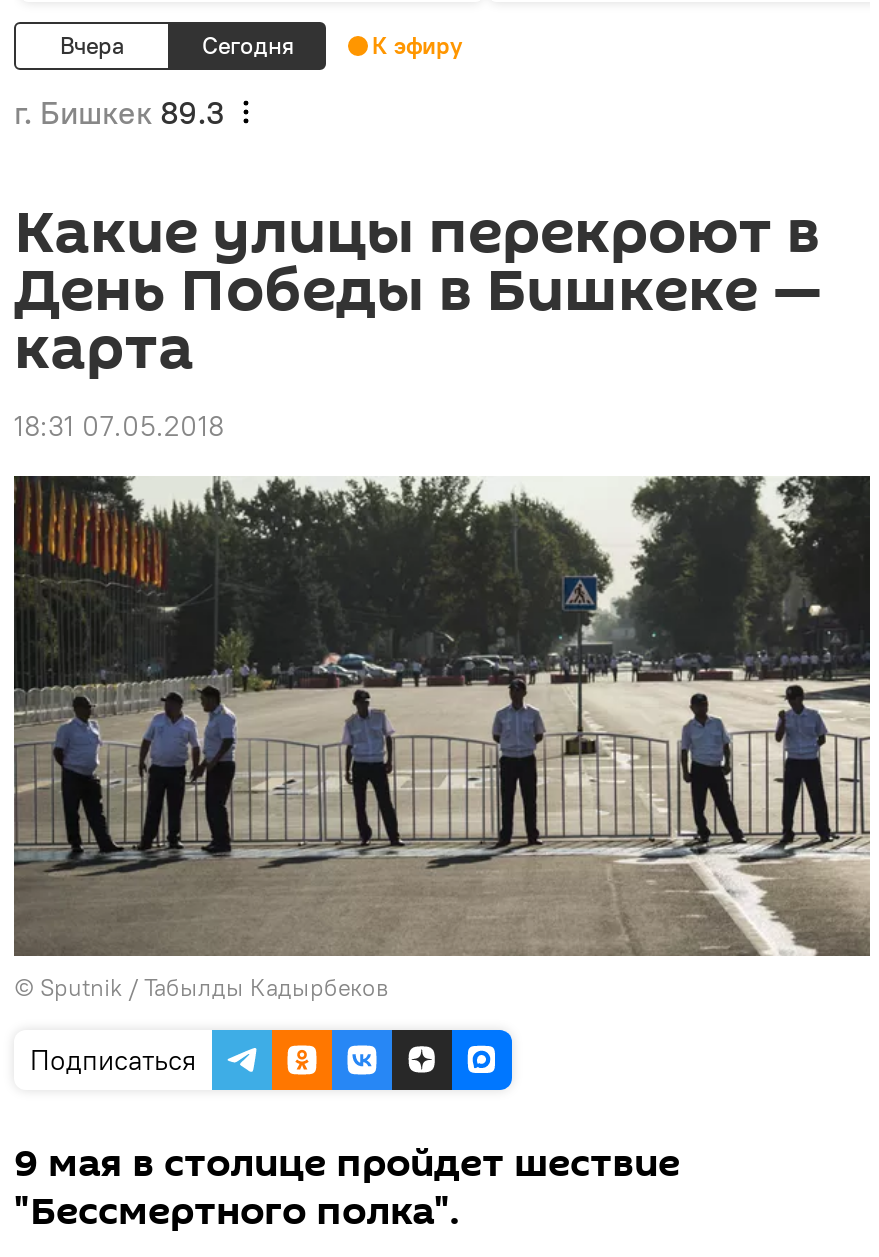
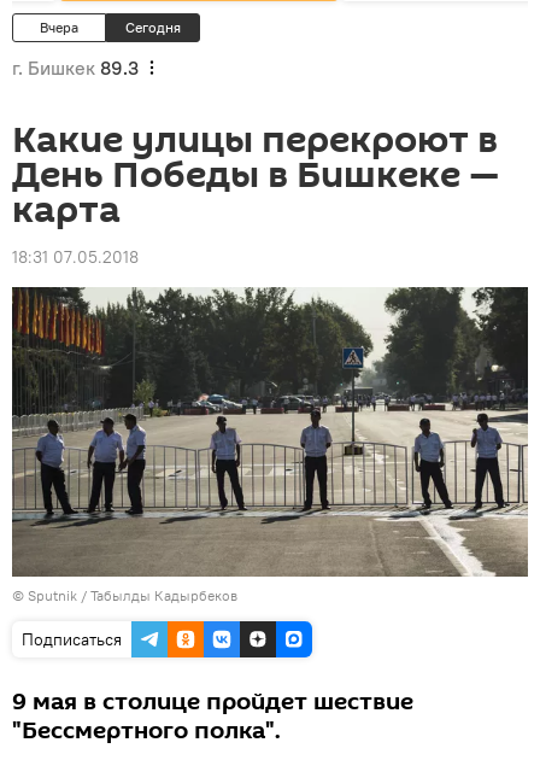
[372,30,462,60] К эфиру -> none

